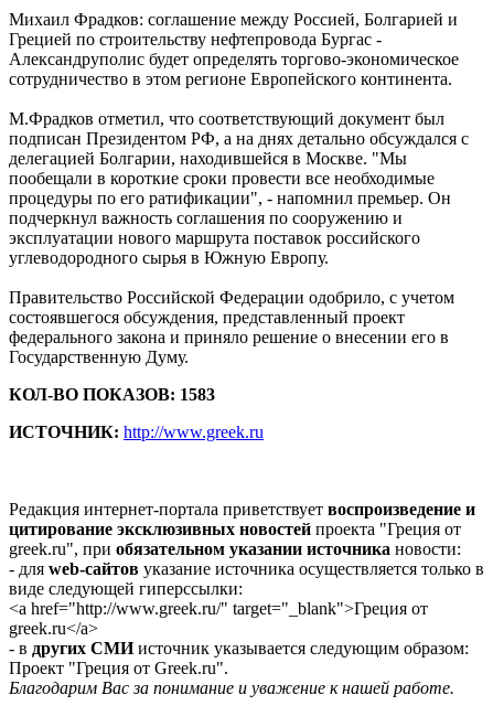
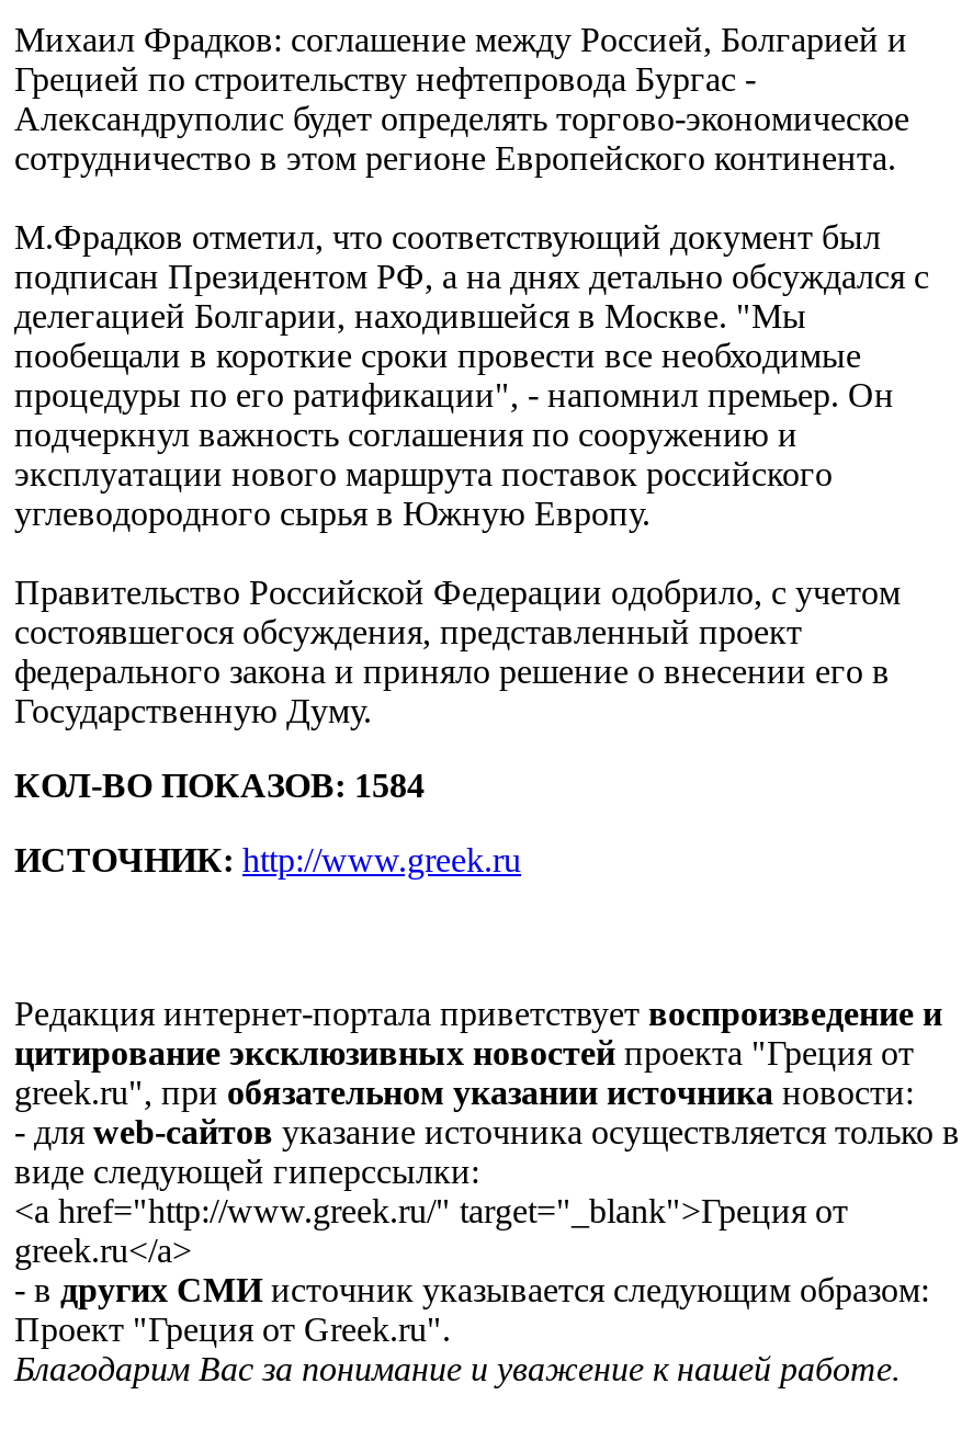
[9,385,215,404] КОЛ-ВО ПОКАЗОВ: 1583 -> [14,767,425,805] КОЛ-ВО ПОКАЗОВ: 1584

